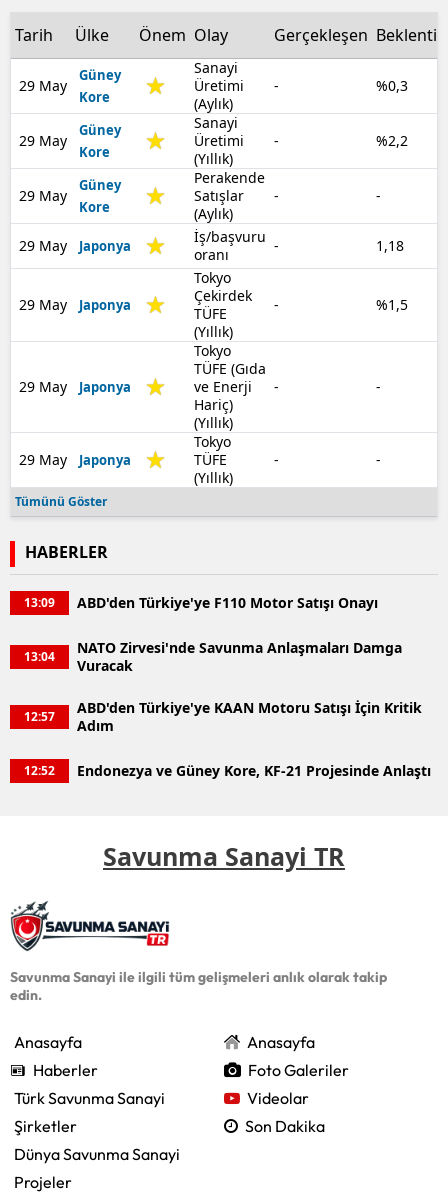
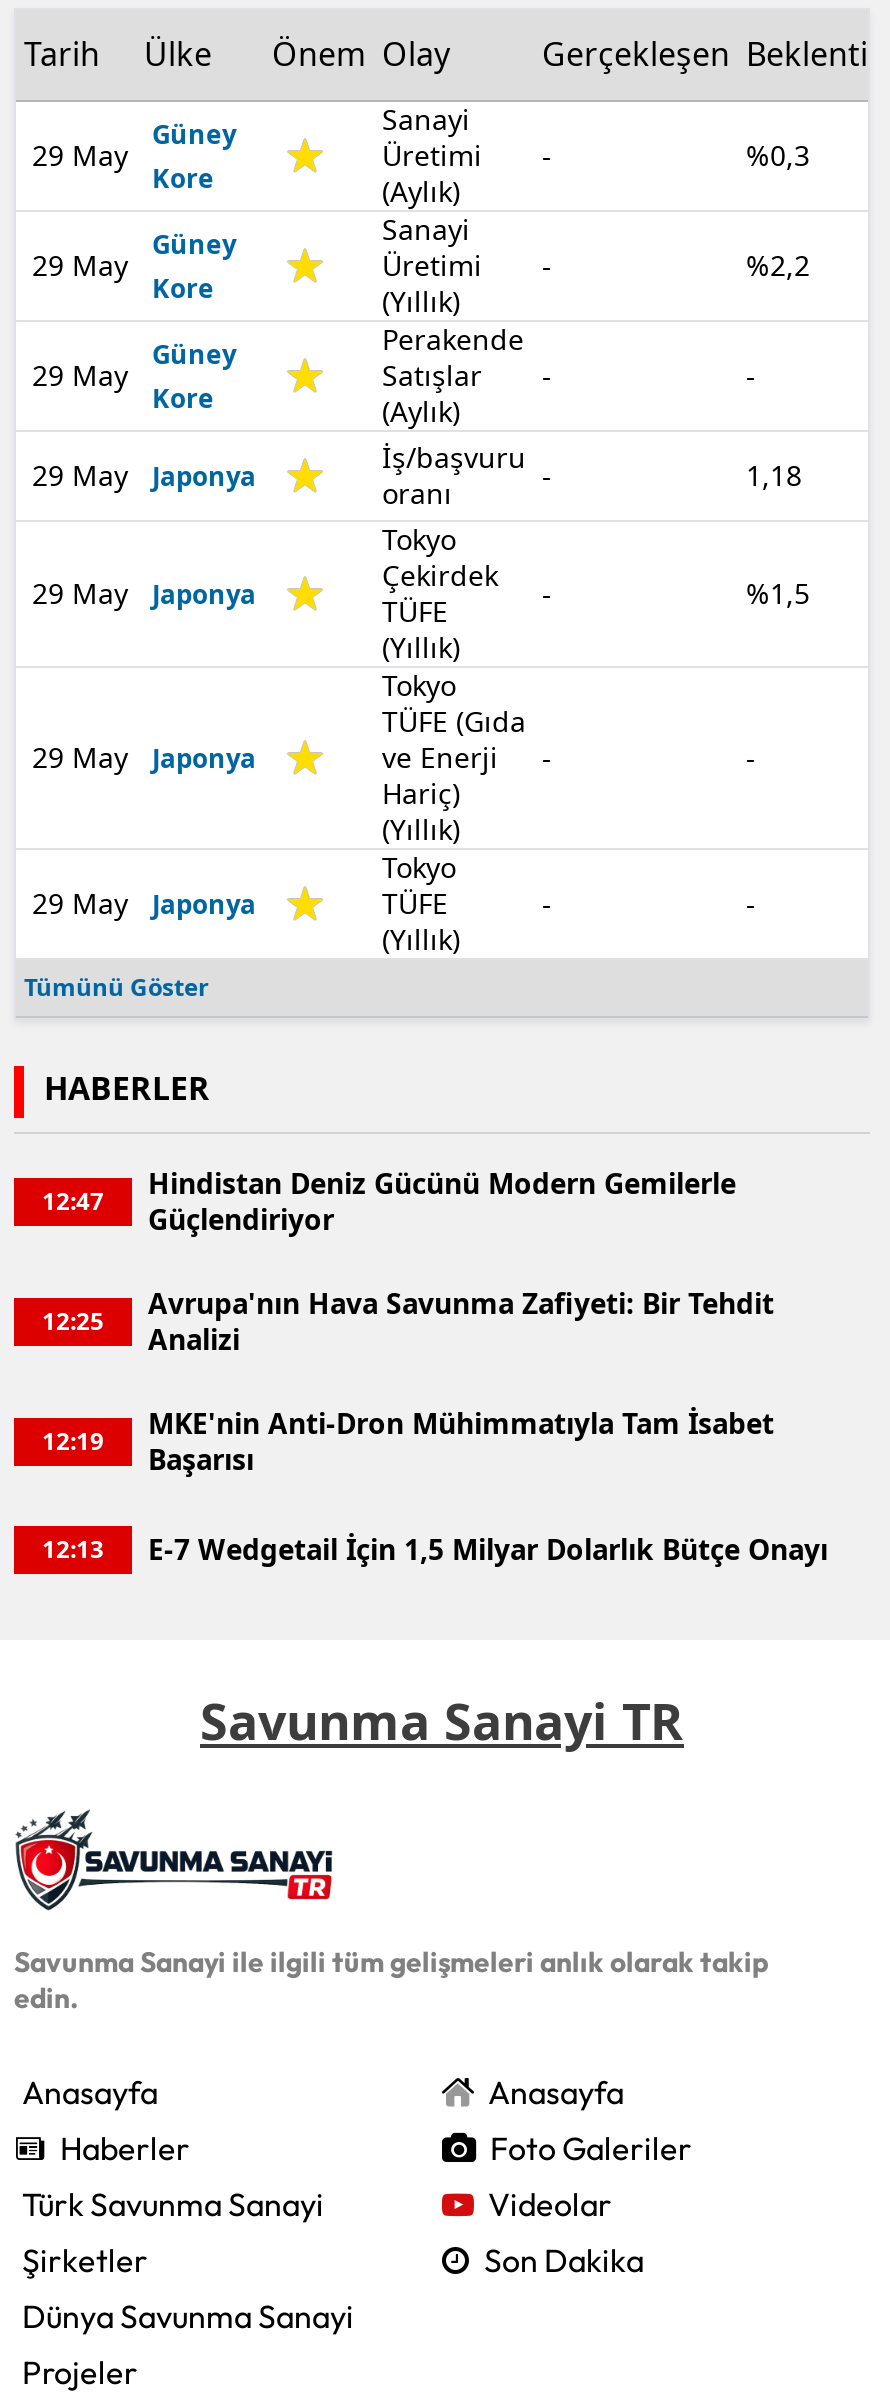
[24,593,378,612] 13:09 | ABD'den Türkiye'ye F110 Motor Satışı Onayı -> [42,1164,736,1238] 12:47 | Hindistan Deniz Gücünü Modern Gemilerle | Güçlendiriyor
[24,638,402,675] 13:04 | NATO Zirvesi'nde Savunma Anlaşmaları Damga | Vuracak -> [42,1284,774,1358] 12:25 | Avrupa'nın Hava Savunma Zafiyeti: Bir Tehdit | Analizi
[24,698,422,735] 12:57 | ABD'den Türkiye'ye KAAN Motoru Satışı İçin Kritik | Adım -> [42,1404,774,1478] 12:19 | MKE'nin Anti-Dron Mühimmatıyla Tam İsabet | Başarısı
[24,761,431,780] 12:52 | Endonezya ve Güney Kore, KF-21 Projesinde Anlaştı -> [42,1530,828,1568] 12:13 | E-7 Wedgetail İçin 1,5 Milyar Dolarlık Bütçe Onayı

